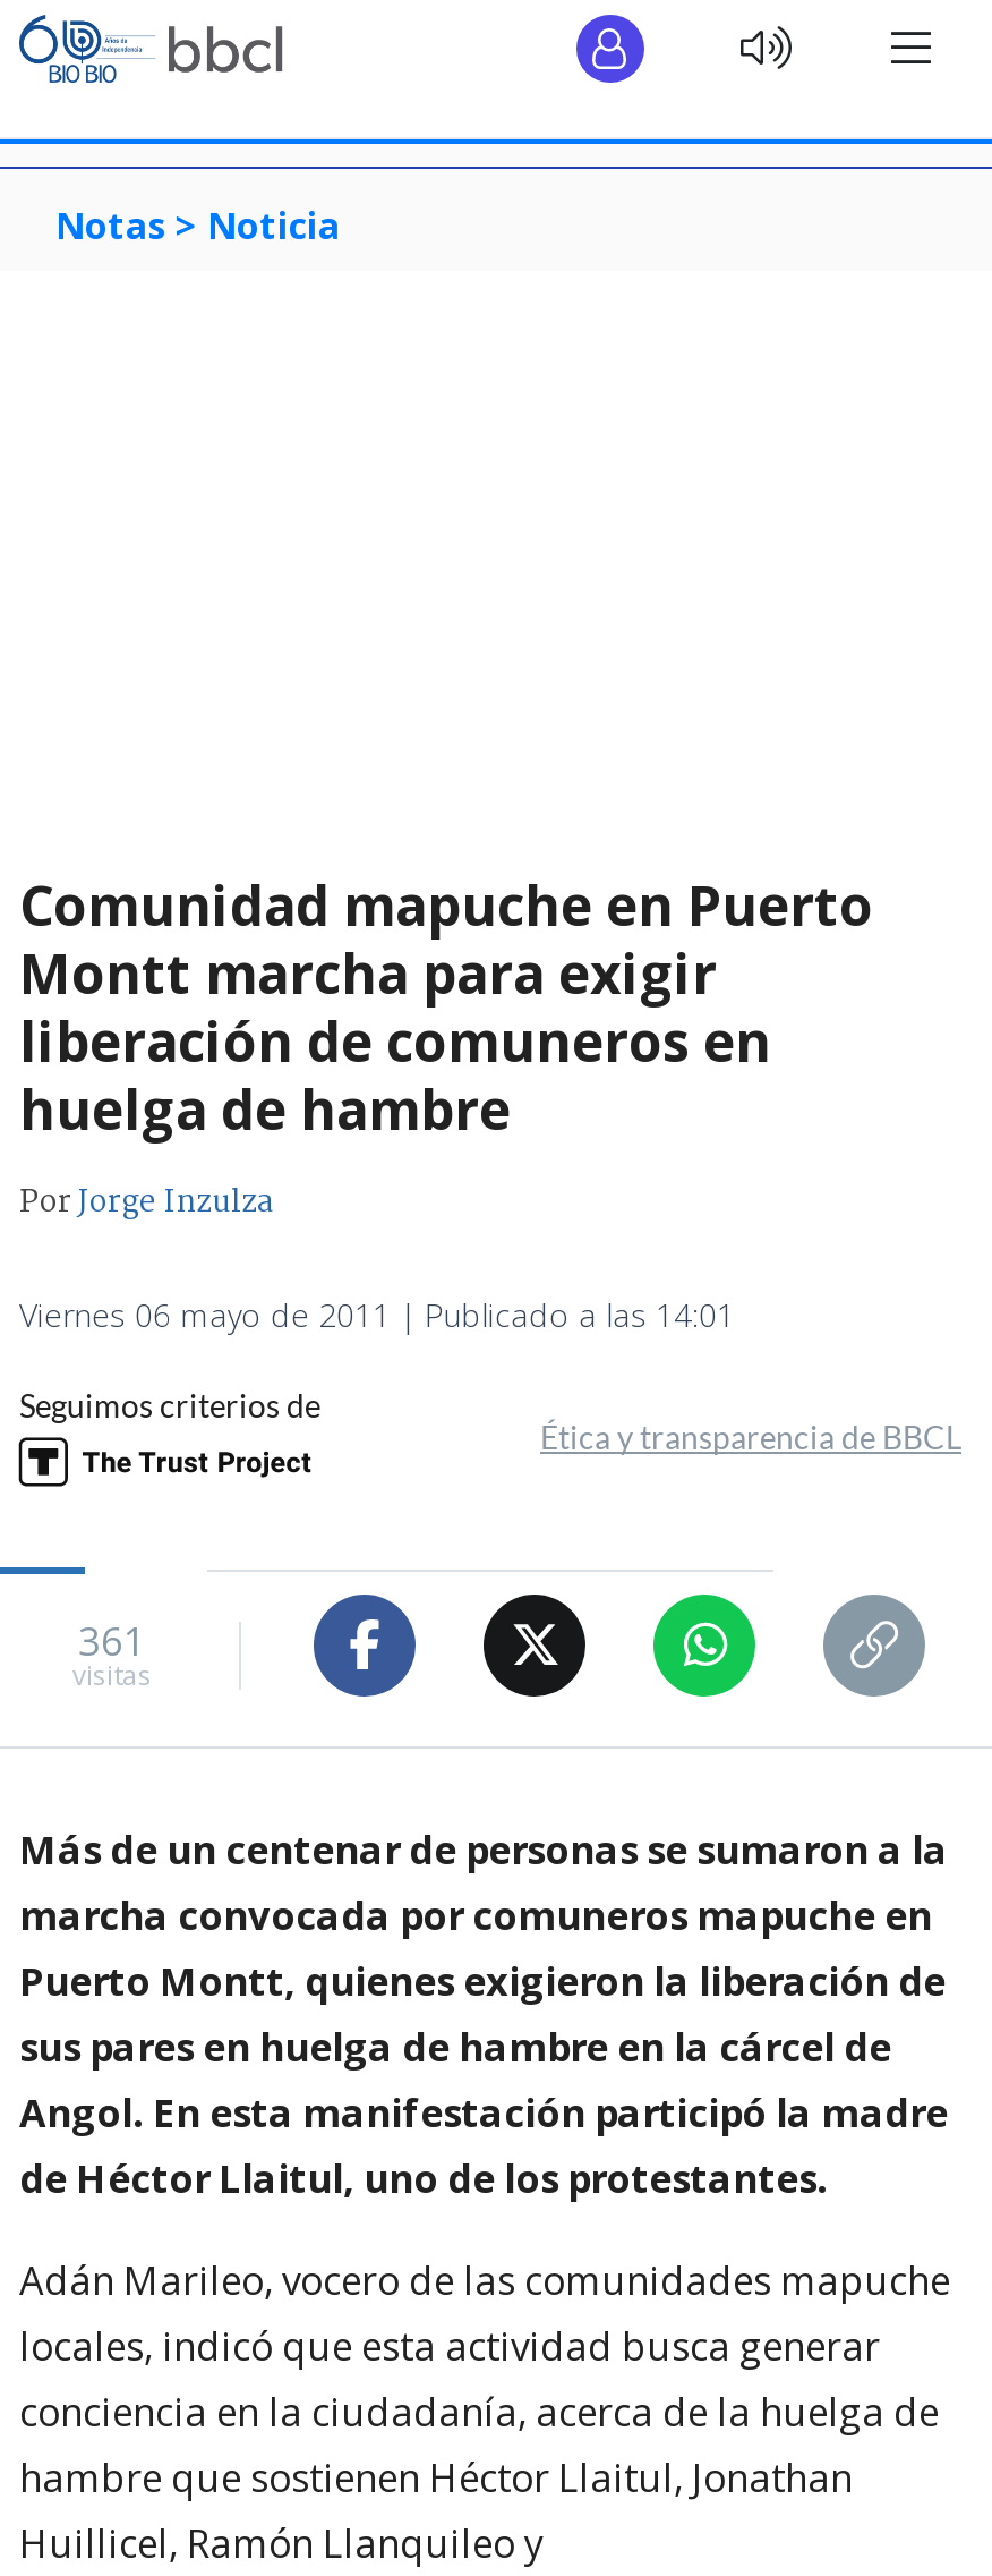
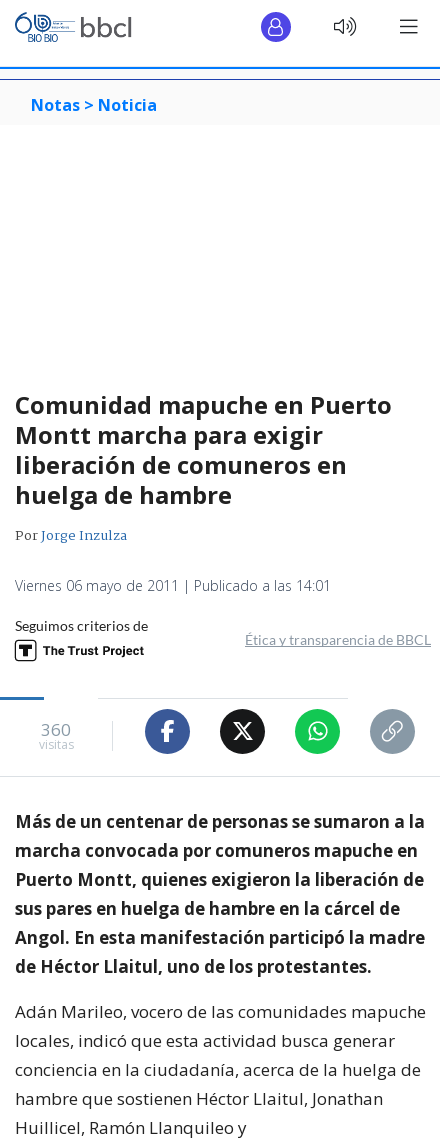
[78,1616,146,1668] 361 -> [41,718,71,741] 360

